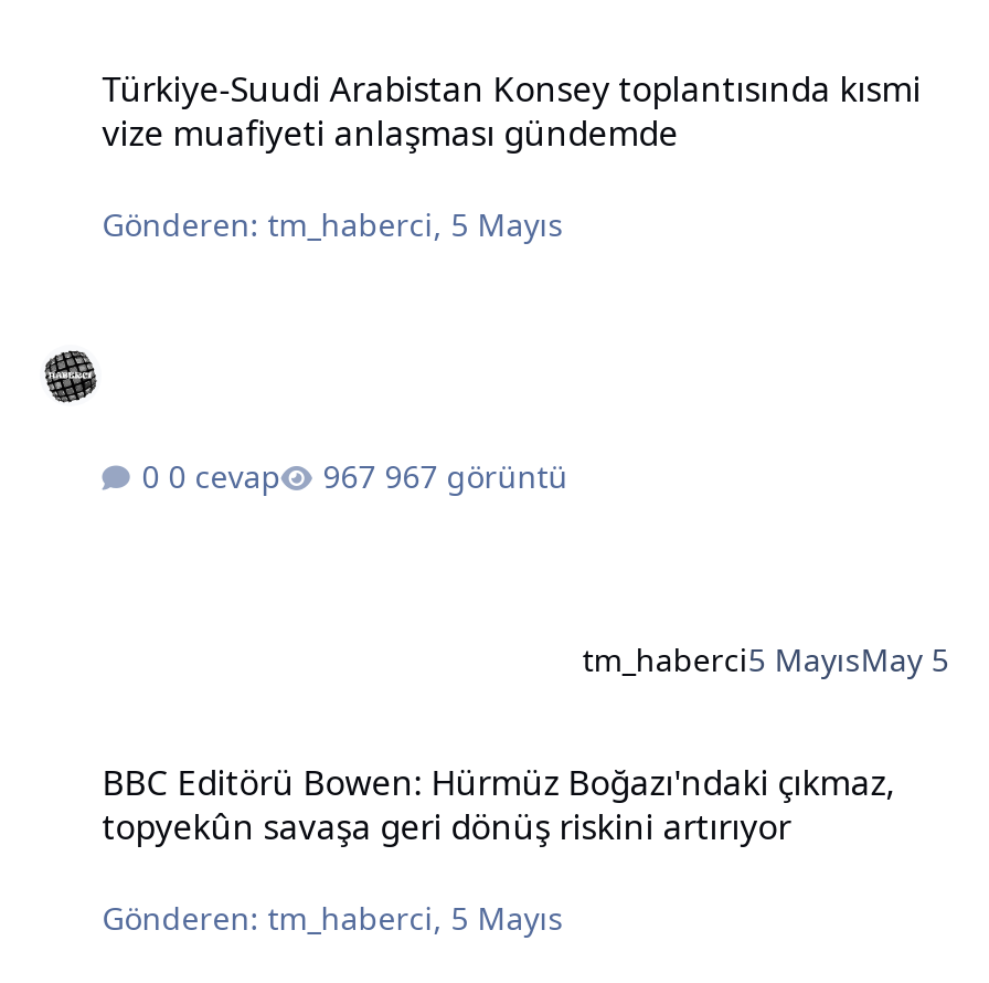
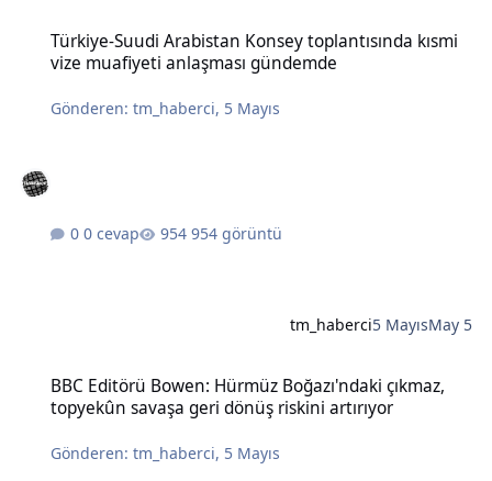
[385,455,568,497] 967 görüntü -> [191,223,282,244] 954 görüntü

